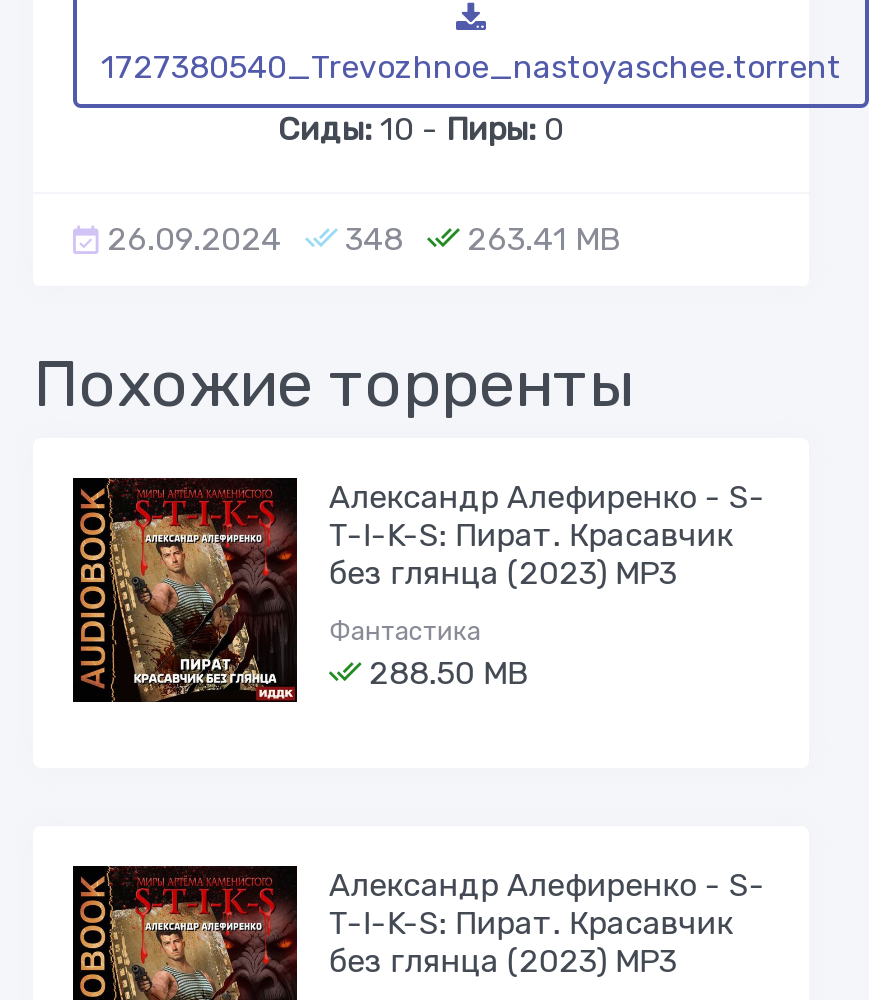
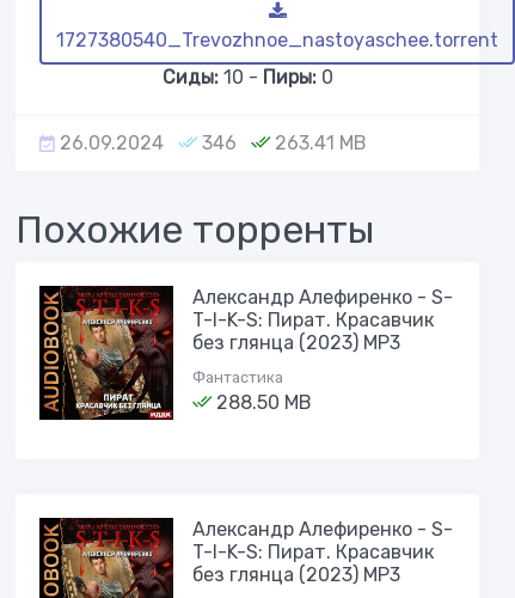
[99,220,621,258] 26.09.2024 348 263.41 MB -> [55,131,367,154] 26.09.2024 346 263.41 MB

